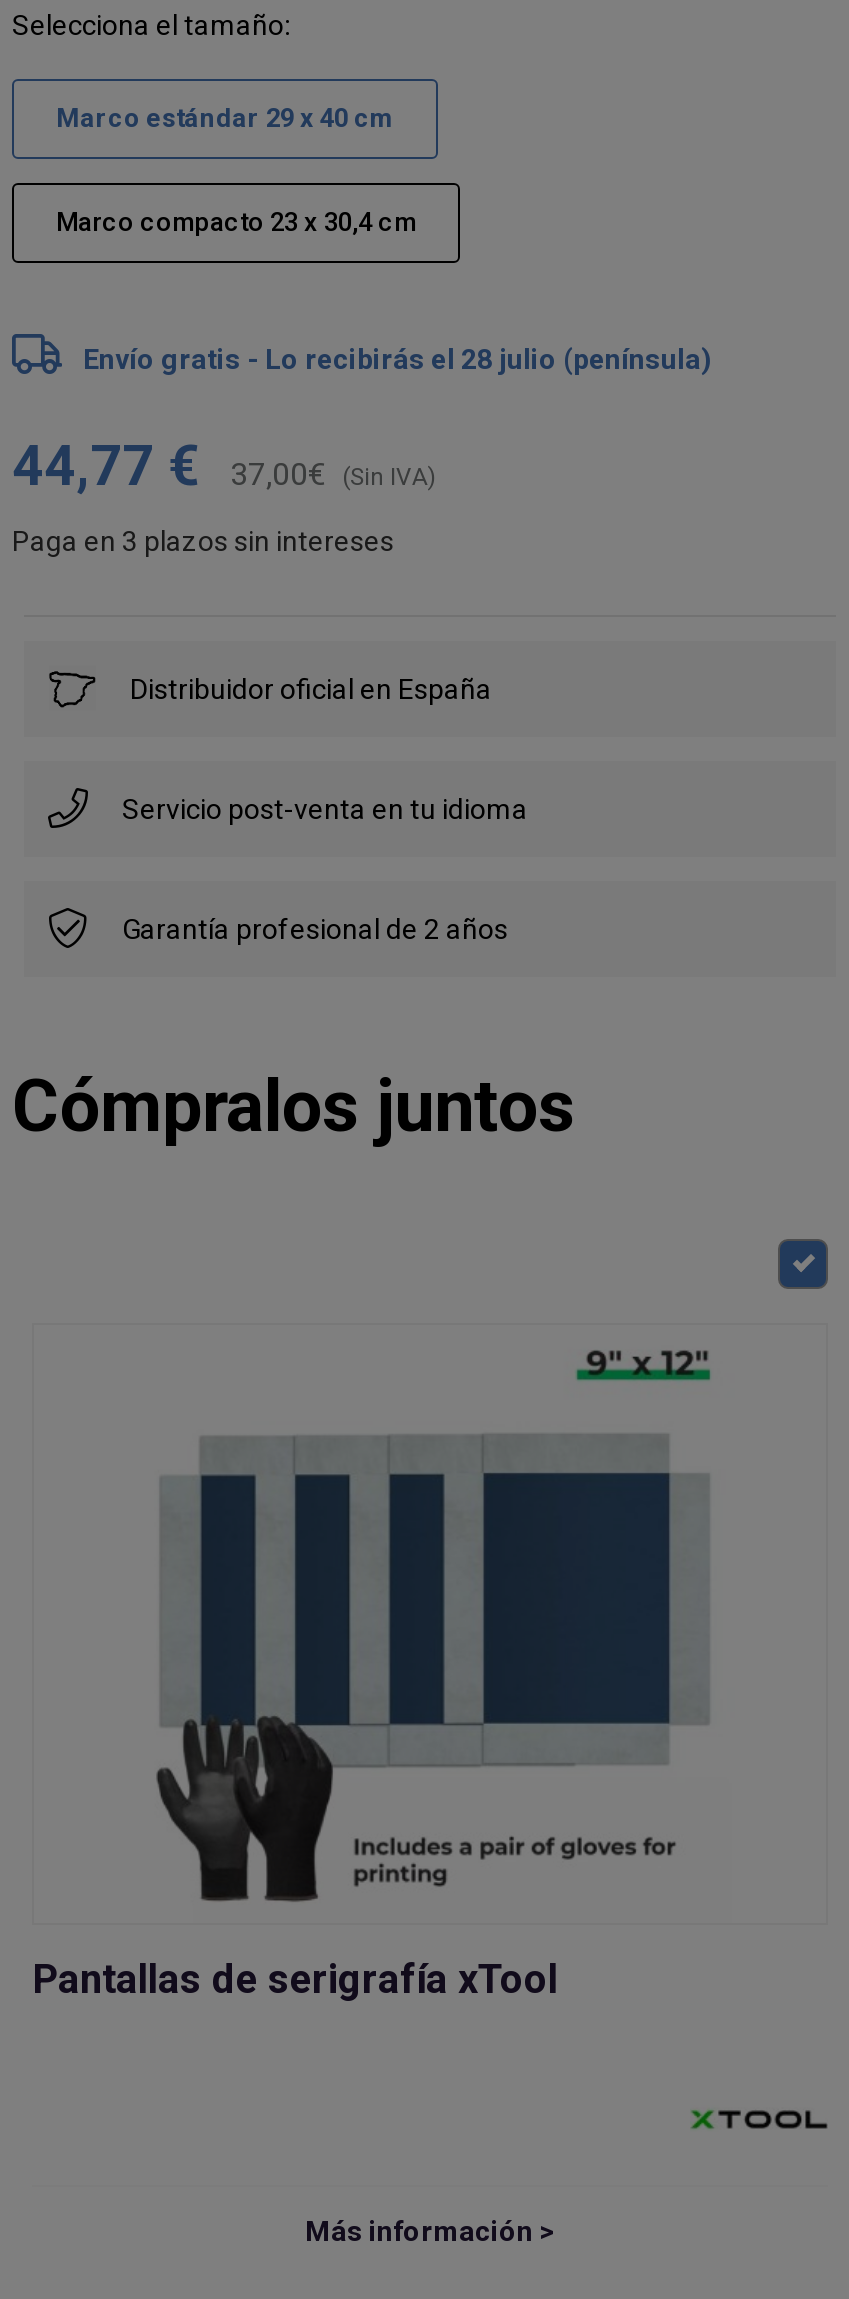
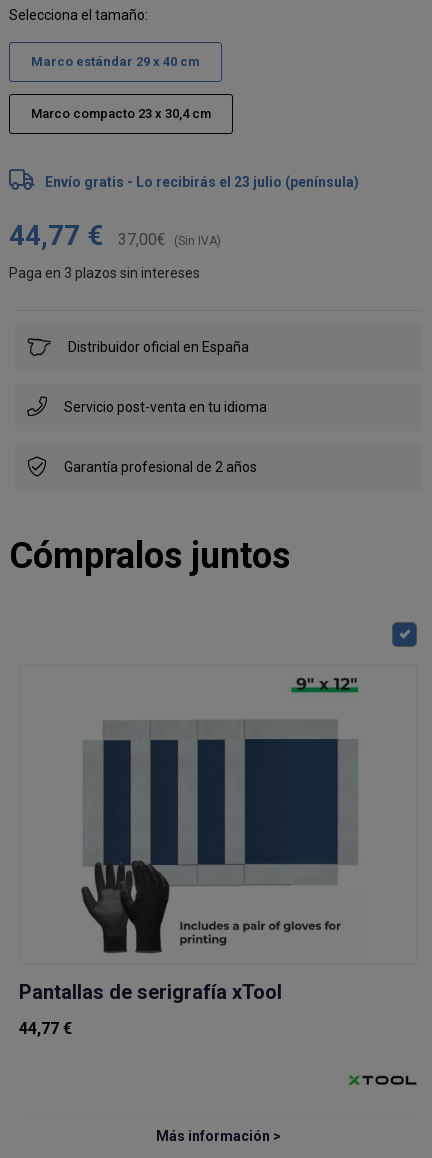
[83,344,711,376] Envío gratis - Lo recibirás el 28 julio (península) -> [44,174,358,190] Envío gratis - Lo recibirás el 23 julio (península)
none -> [19,1019,72,1038] 44,77 €

